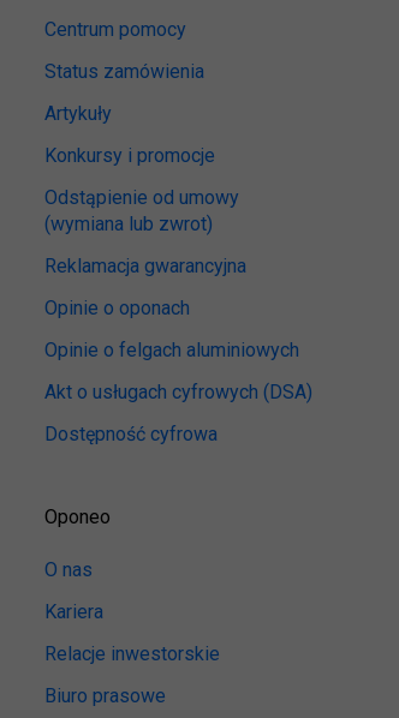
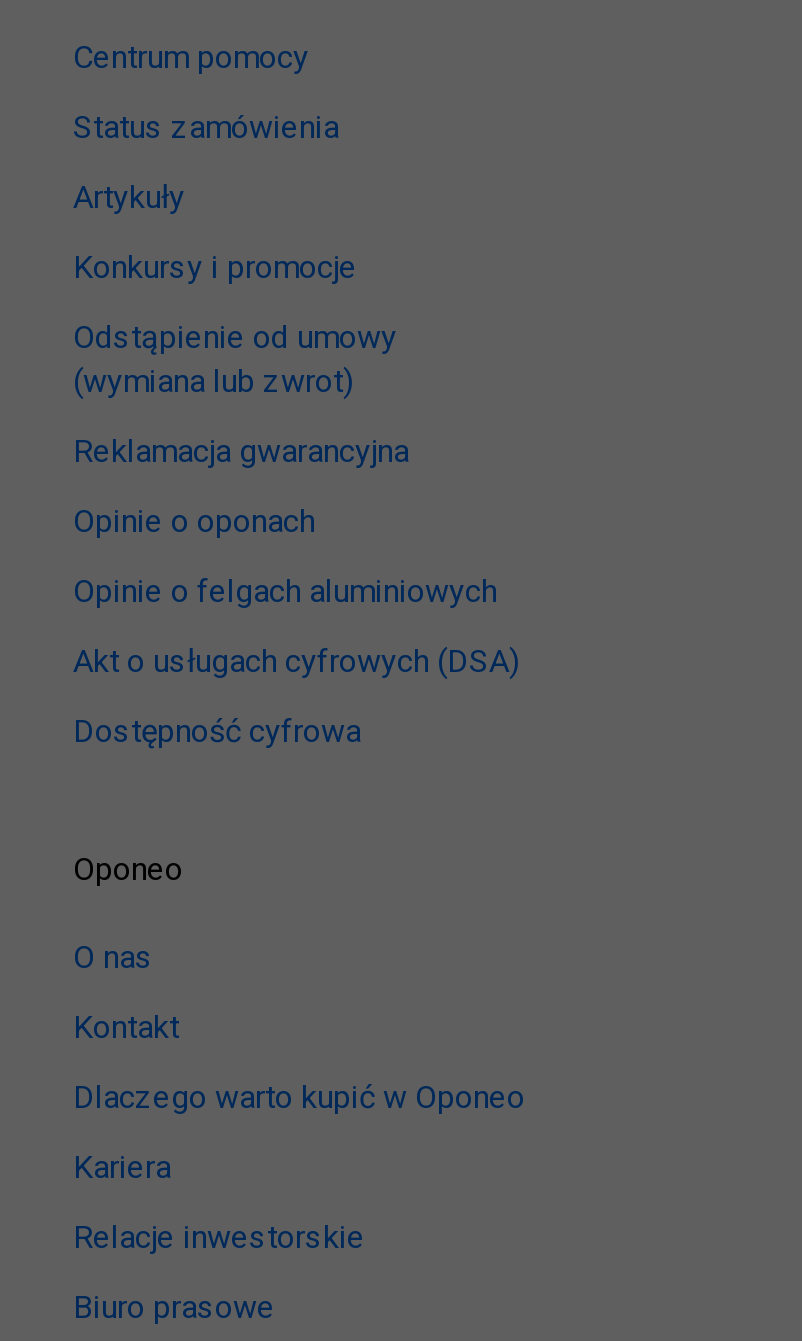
none -> [73,1008,525,1116] Kontakt | Dlaczego warto kupić w Oponeo

